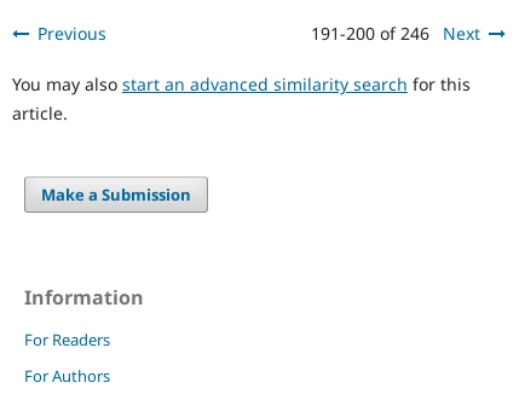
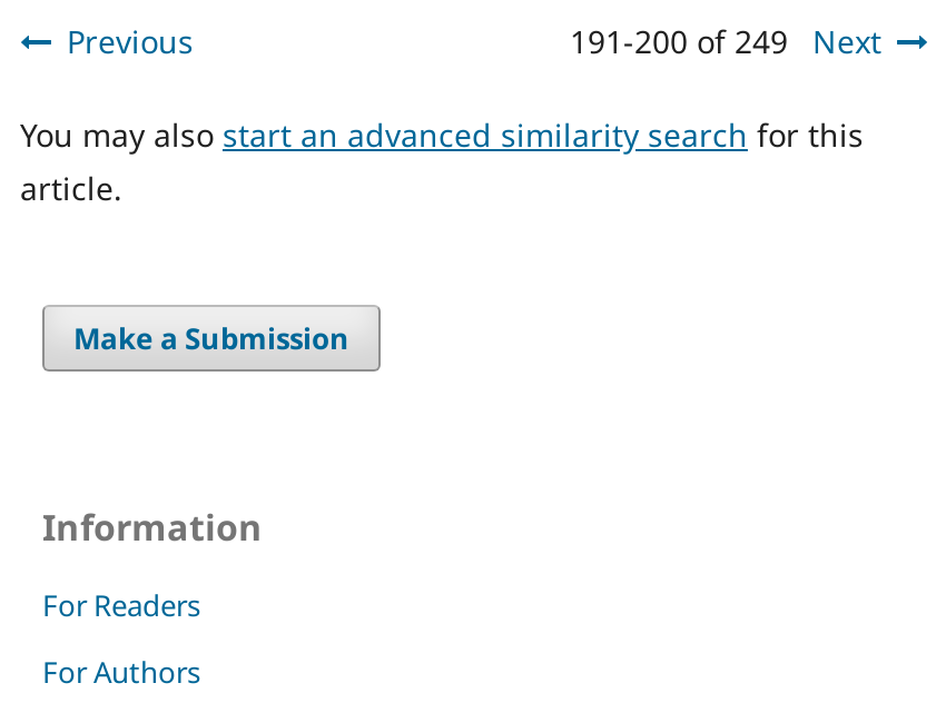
[311,22,480,44] 191-200 of 246 Next -> [570,20,881,62] 191-200 of 249 Next

